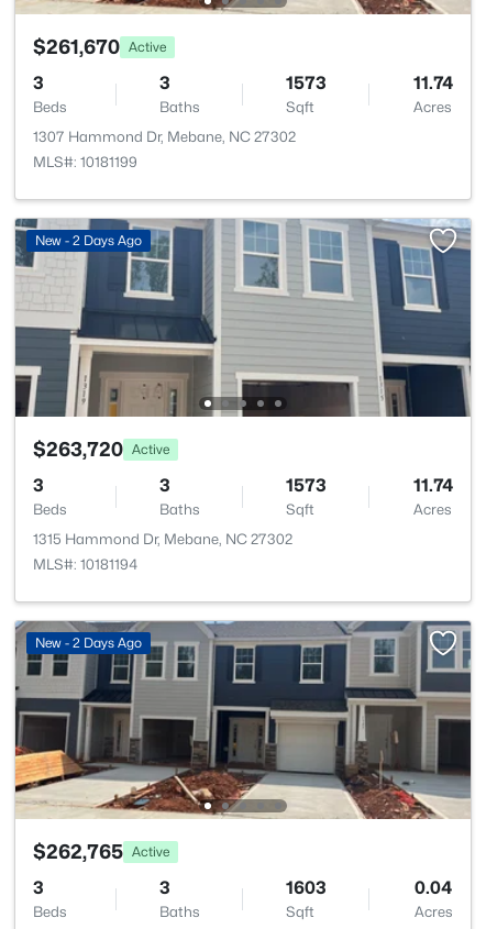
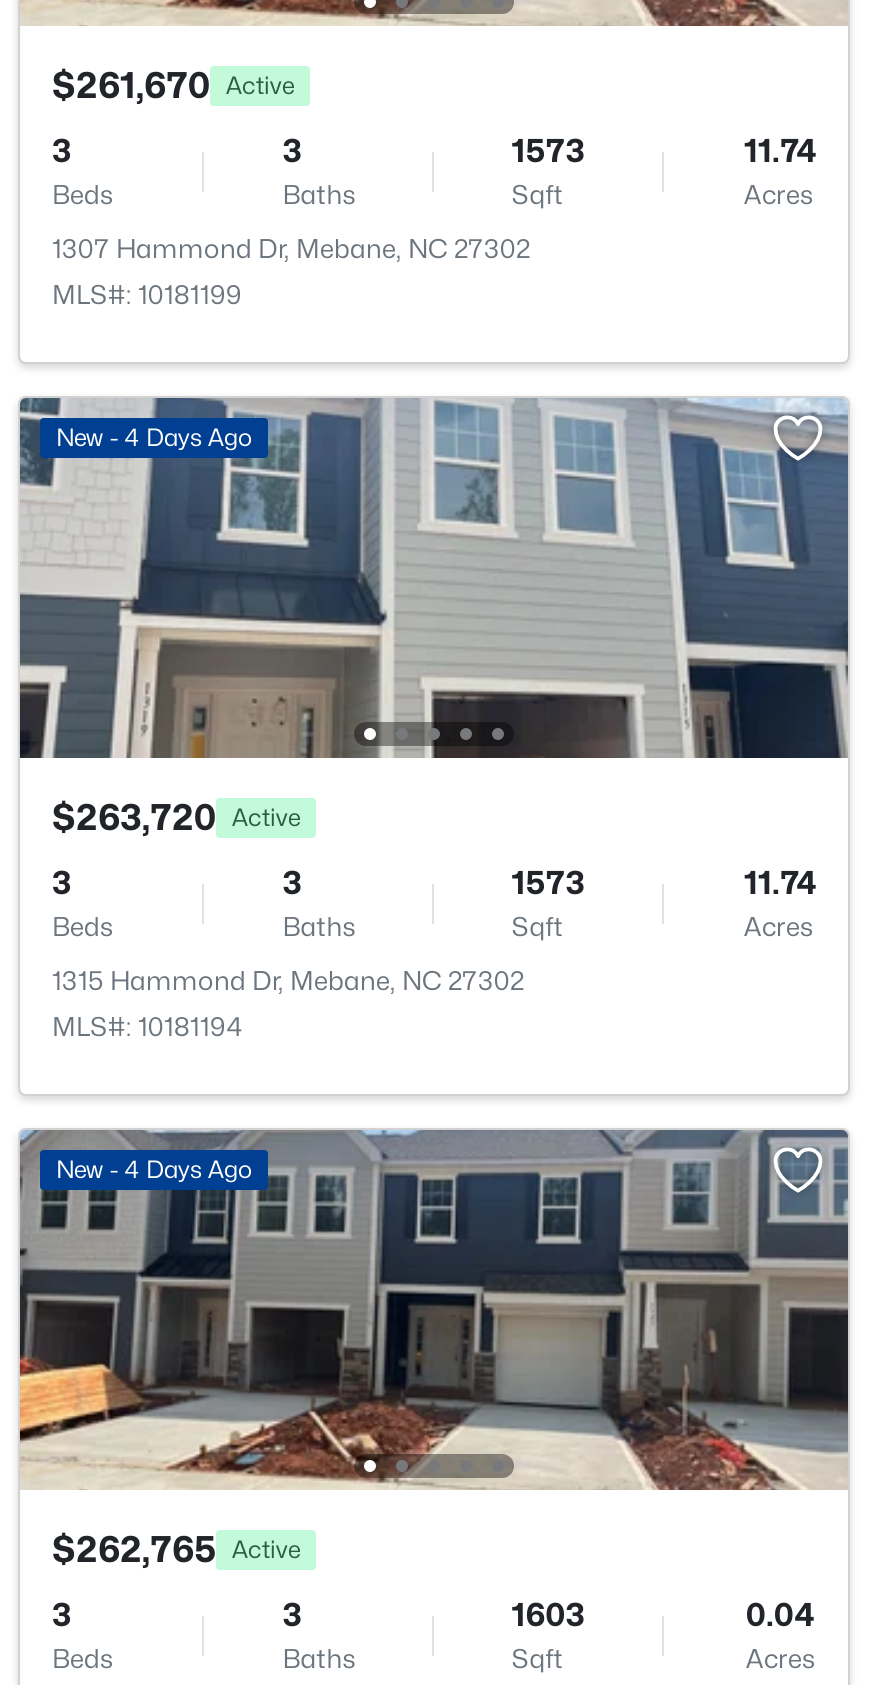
[35,232,142,248] New - 2 Days Ago -> [56,422,252,452] New - 4 Days Ago
[35,634,142,651] New - 2 Days Ago -> [56,1154,252,1184] New - 4 Days Ago

